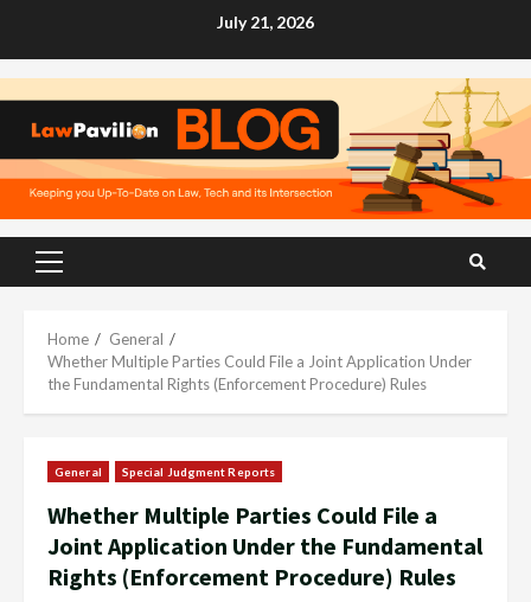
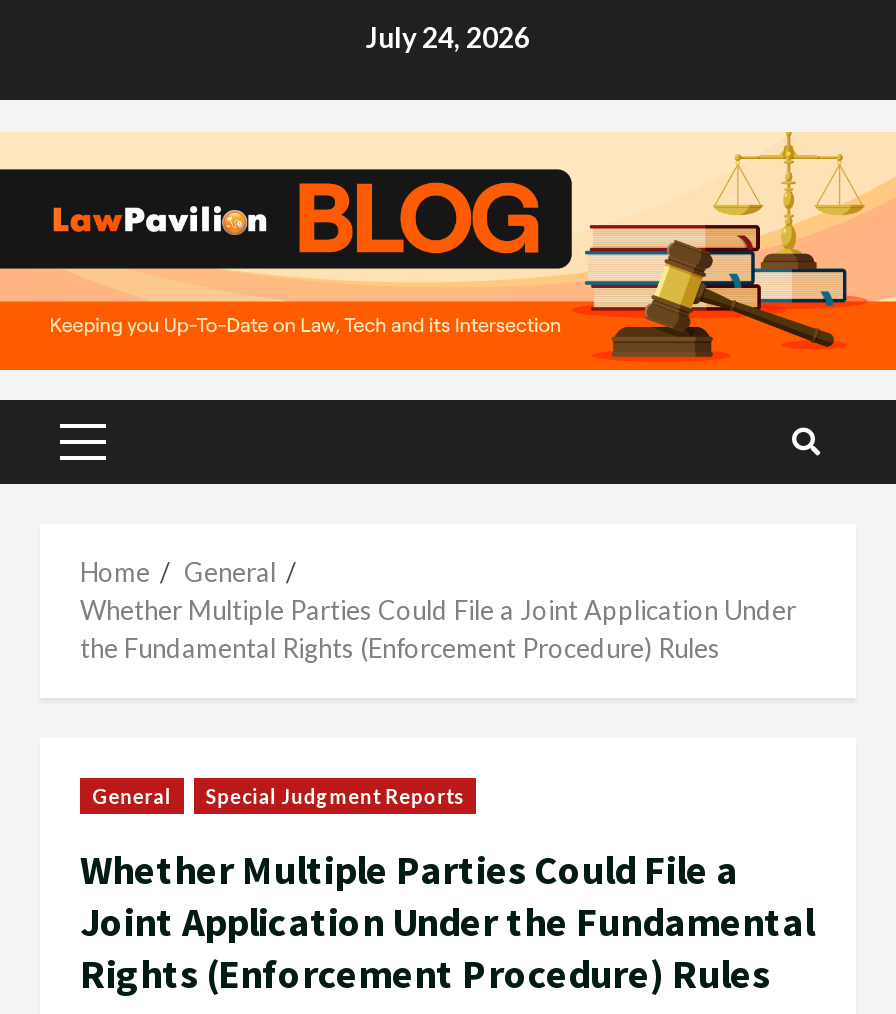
[217,11,314,31] July 21, 2026 -> [366,19,530,53] July 24, 2026

